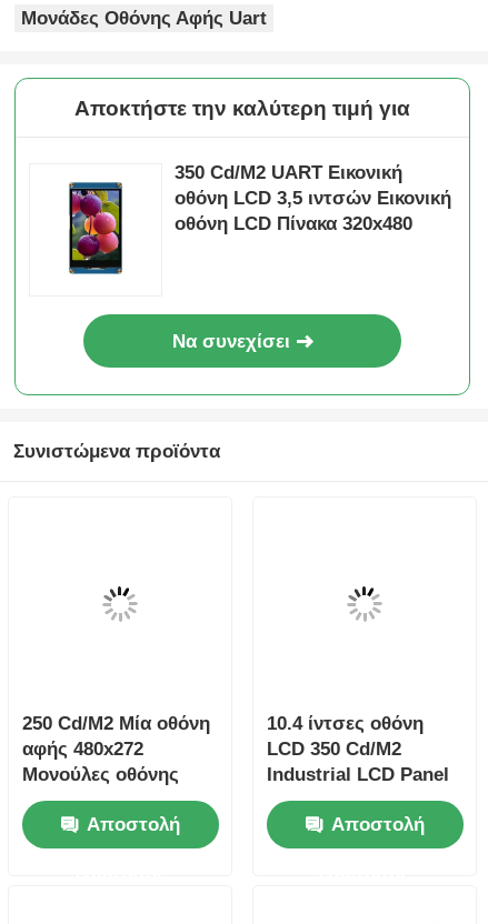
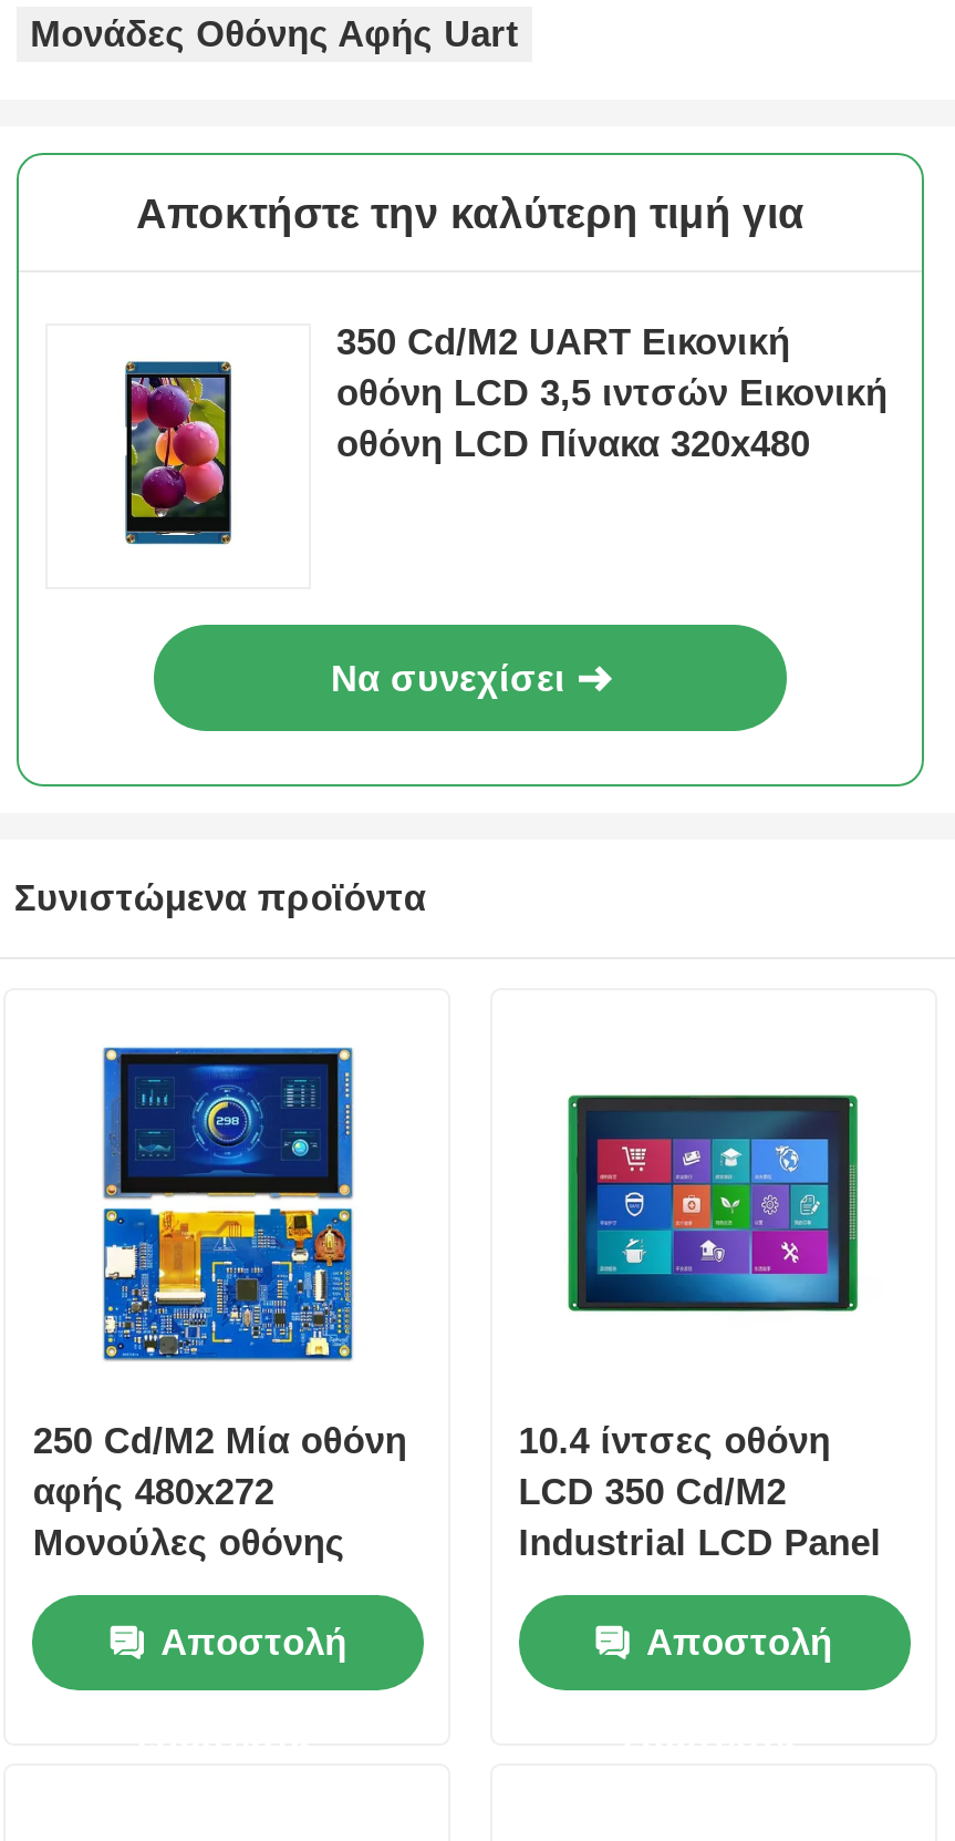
none -> [101,1046,355,1362] [image]
none -> [565,1092,860,1314] [image]

